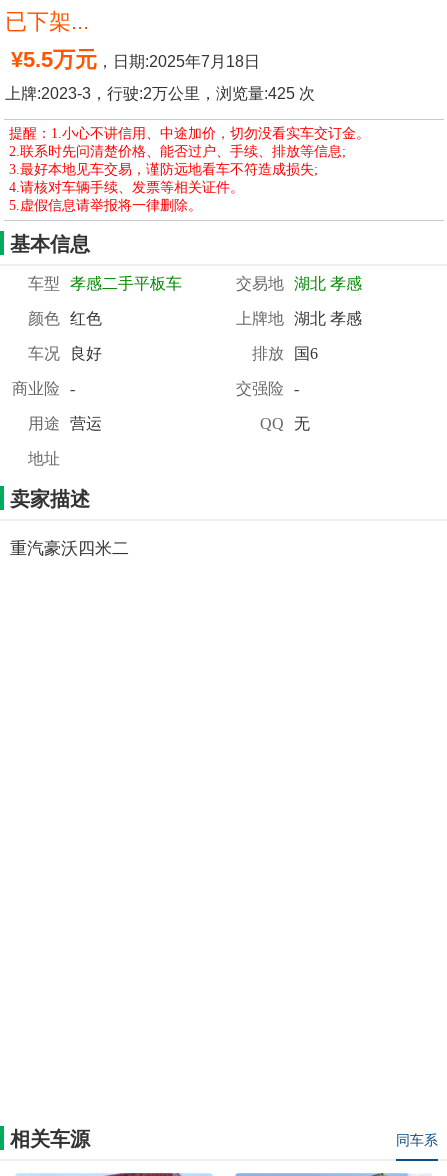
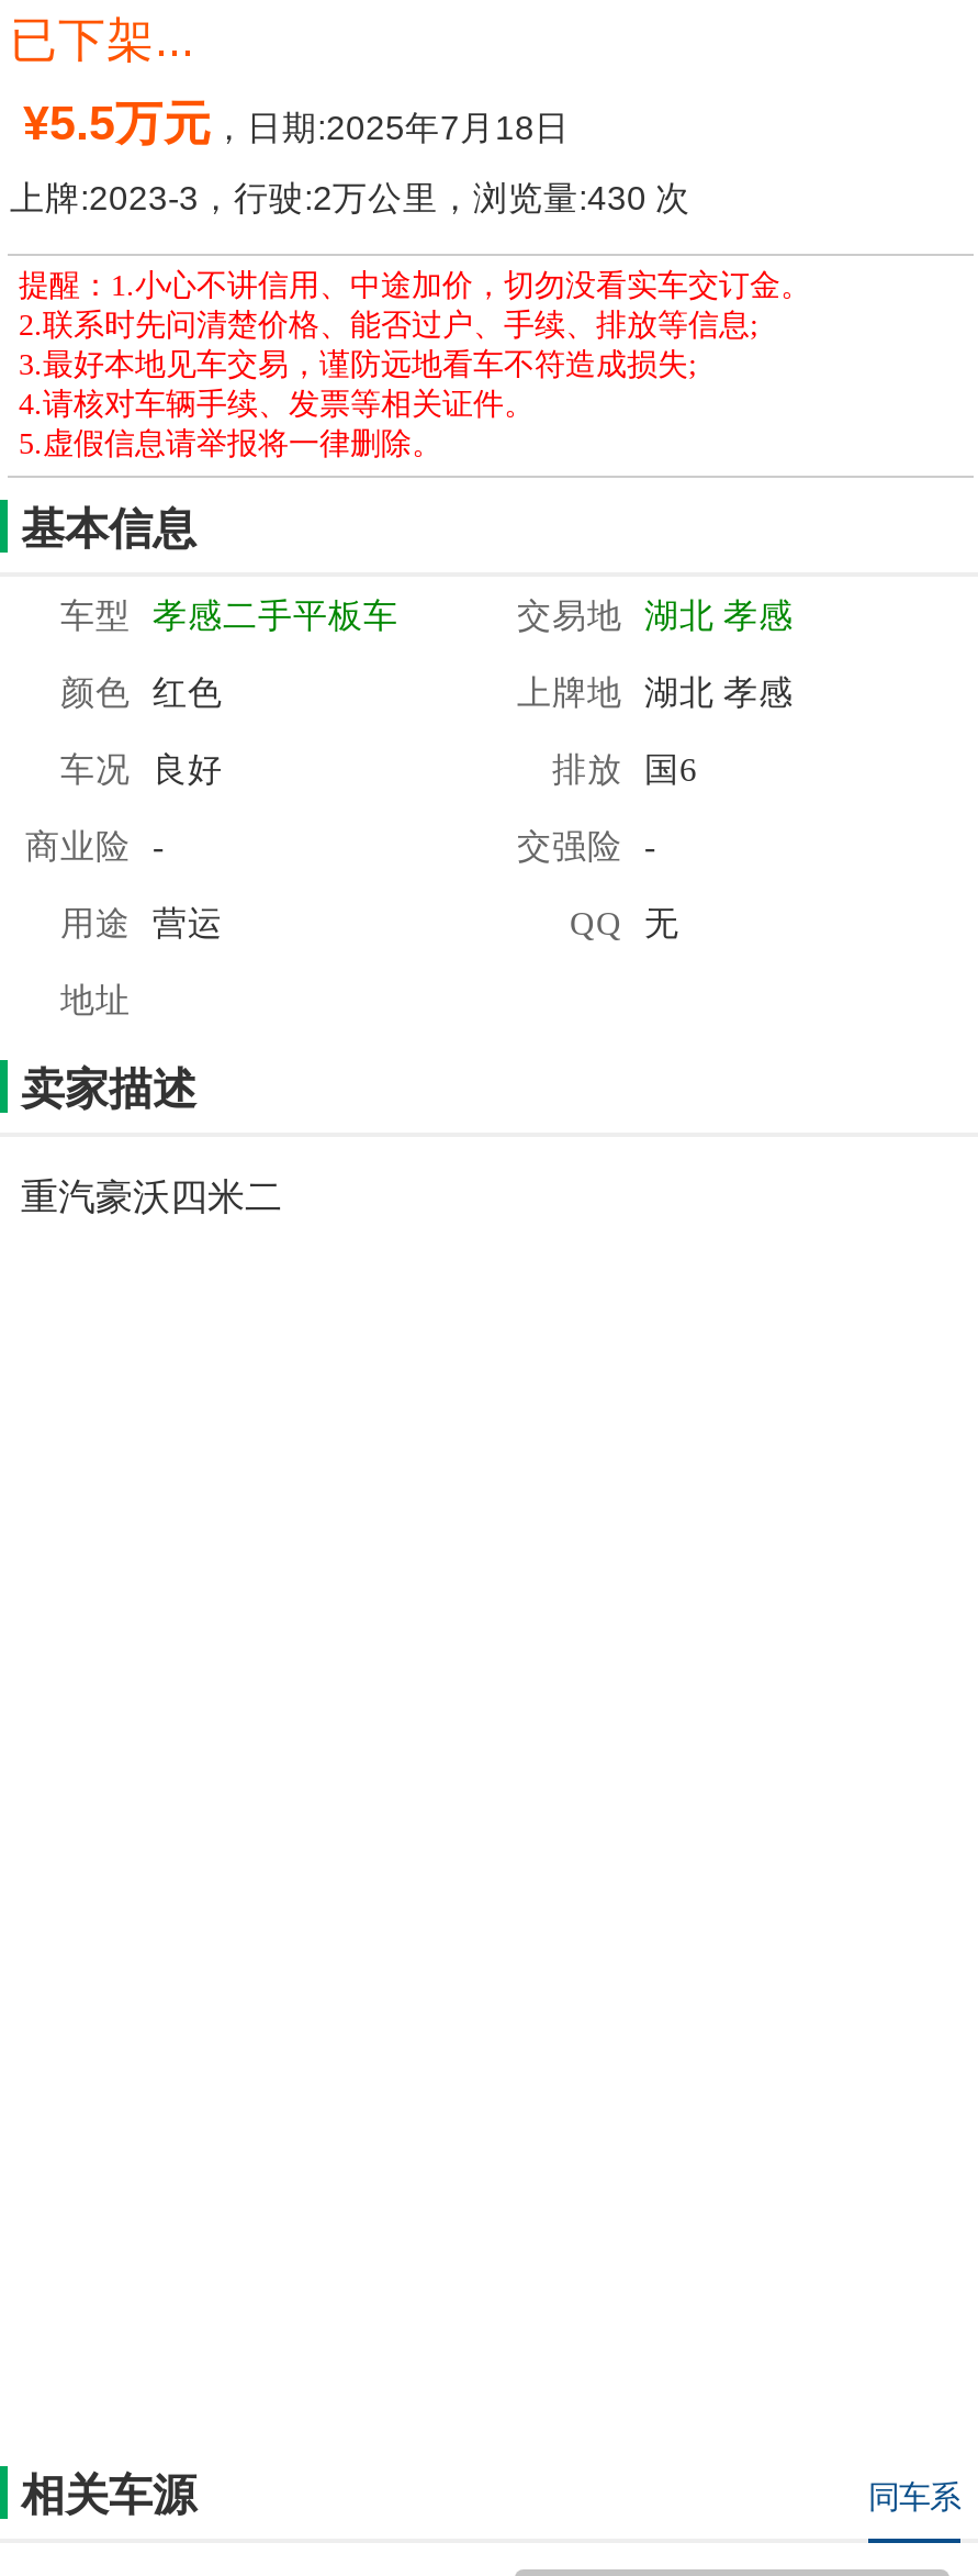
[5,85,315,102] 上牌:2023-3，行驶:2万公里，浏览量:425 次 -> [10,179,690,216] 上牌:2023-3，行驶:2万公里，浏览量:430 次

